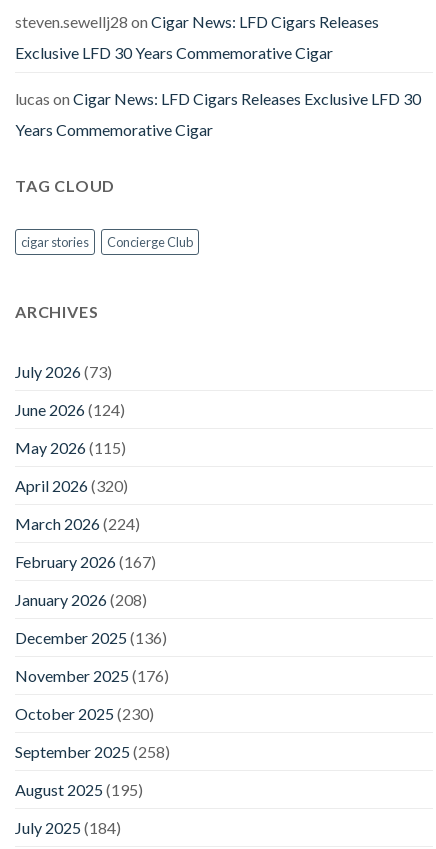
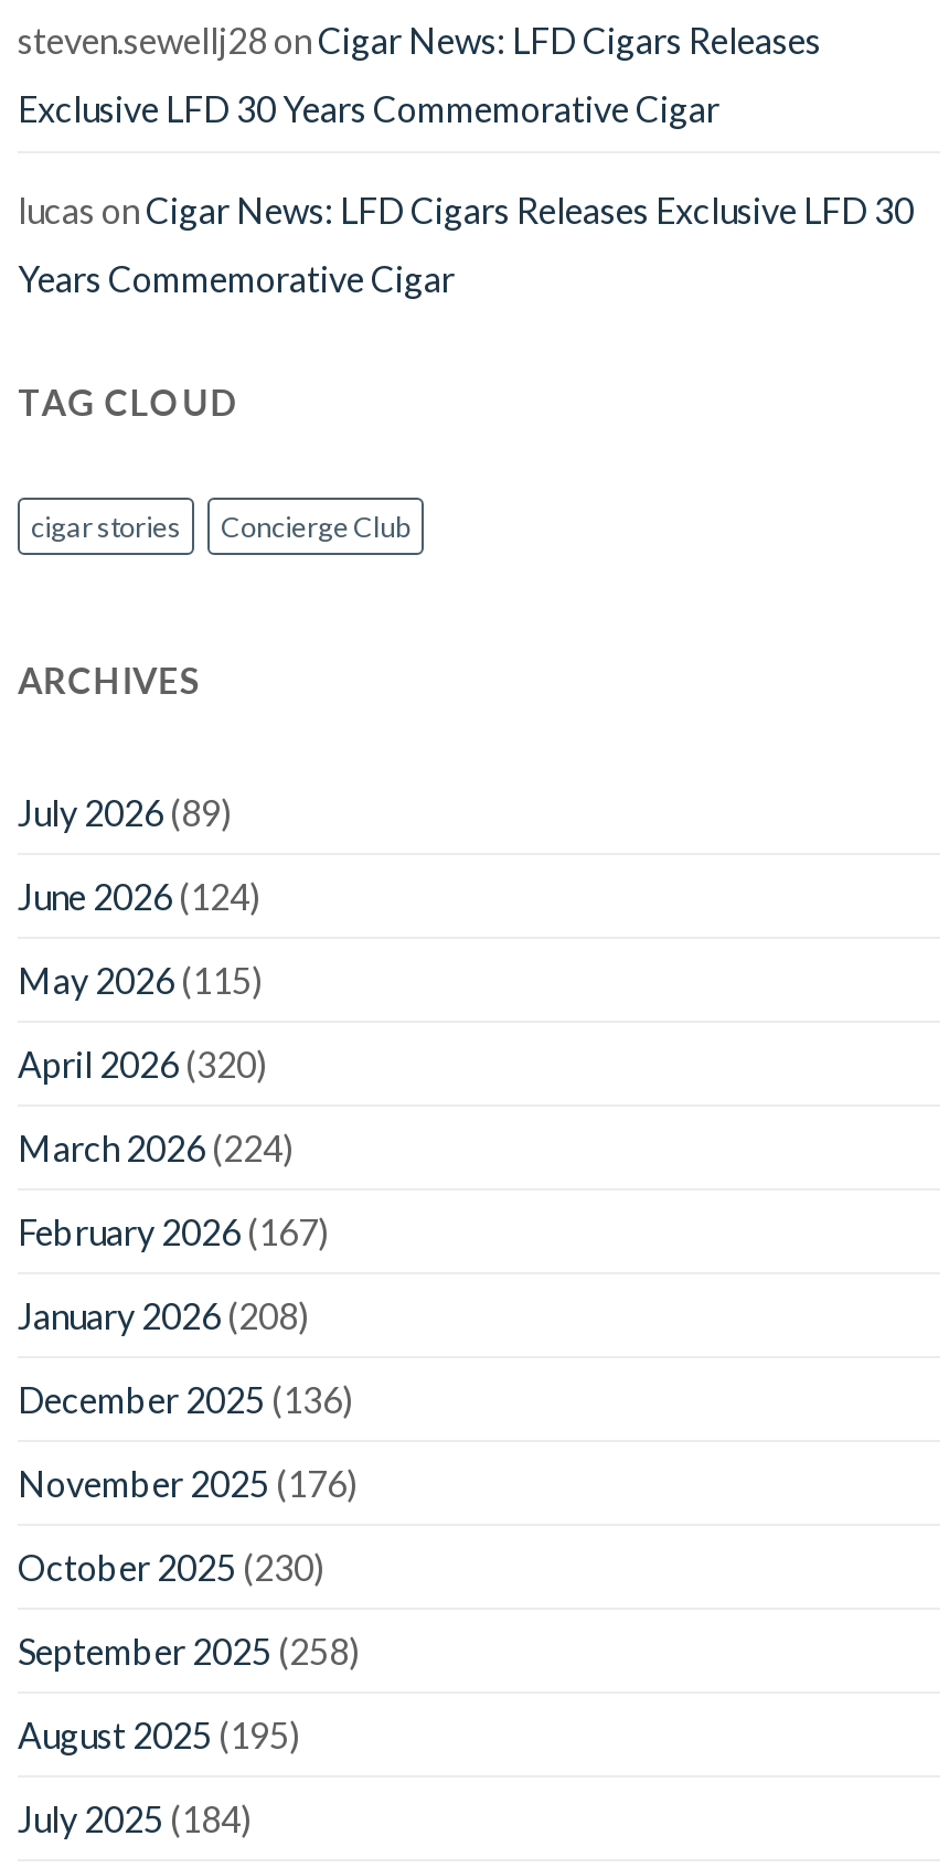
[15,362,112,381] July 2026 (73) -> [18,791,232,833] July 2026 (89)

